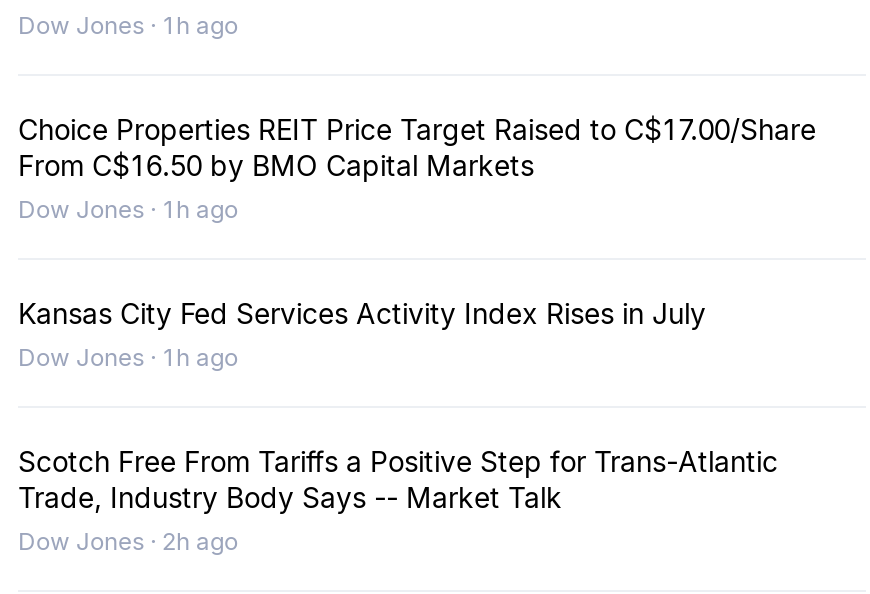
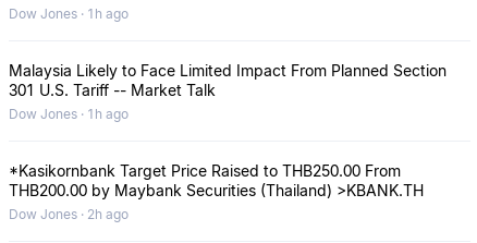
[18,111,816,181] Choice Properties REIT Price Target Raised to C$17.00/Share | From C$16.50 by BMO Capital Markets -> [9,61,447,99] Malaysia Likely to Face Limited Impact From Planned Section | 301 U.S. Tariff -- Market Talk
[18,295,778,513] Kansas City Fed Services Activity Index Rises in July | Dow Jones · 1h ago | Scotch Free From Tariffs a Positive Step for Trans-Atlantic | Trade, Industry Body Says -- Market Talk -> [9,161,424,199] *Kasikornbank Target Price Raised to THB250.00 From | THB200.00 by Maybank Securities (Thailand) >KBANK.TH

